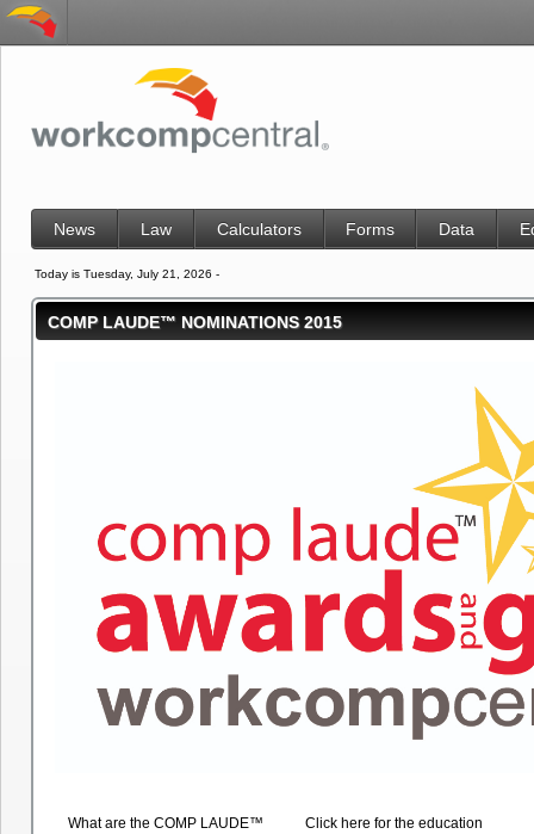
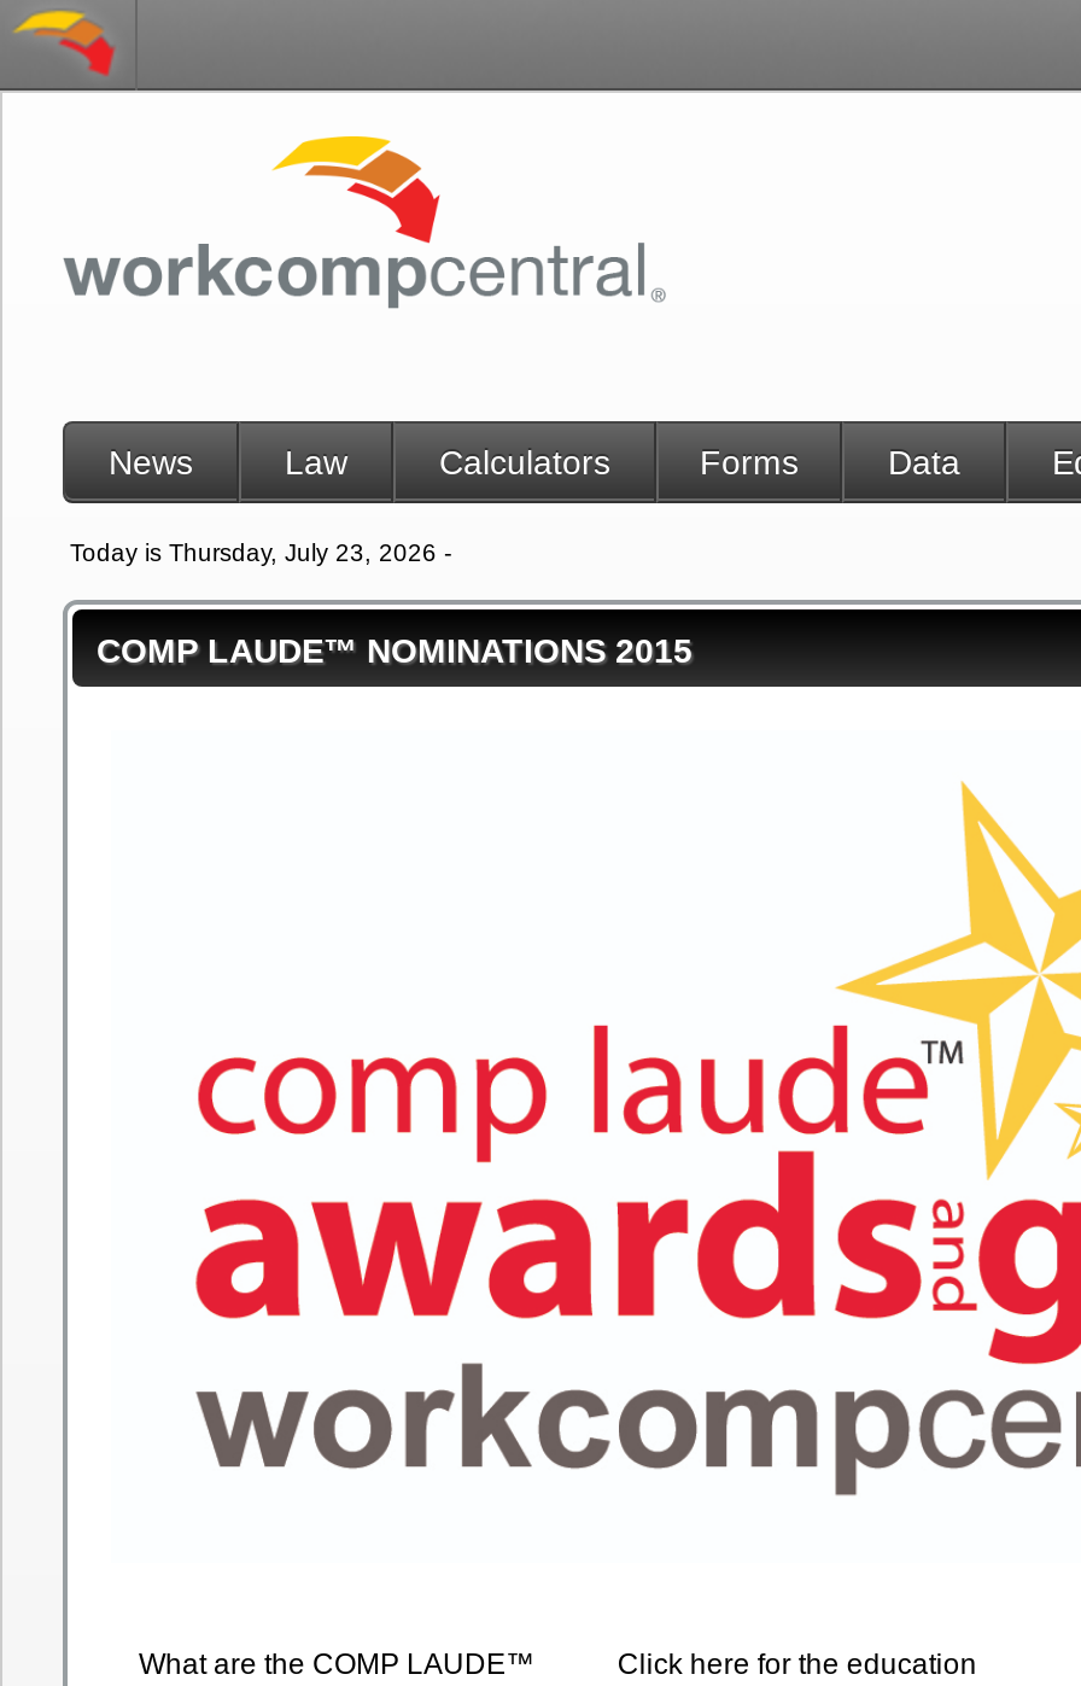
[35,267,219,280] Today is Tuesday, July 21, 2026 - -> [70,539,451,566] Today is Thursday, July 23, 2026 -

